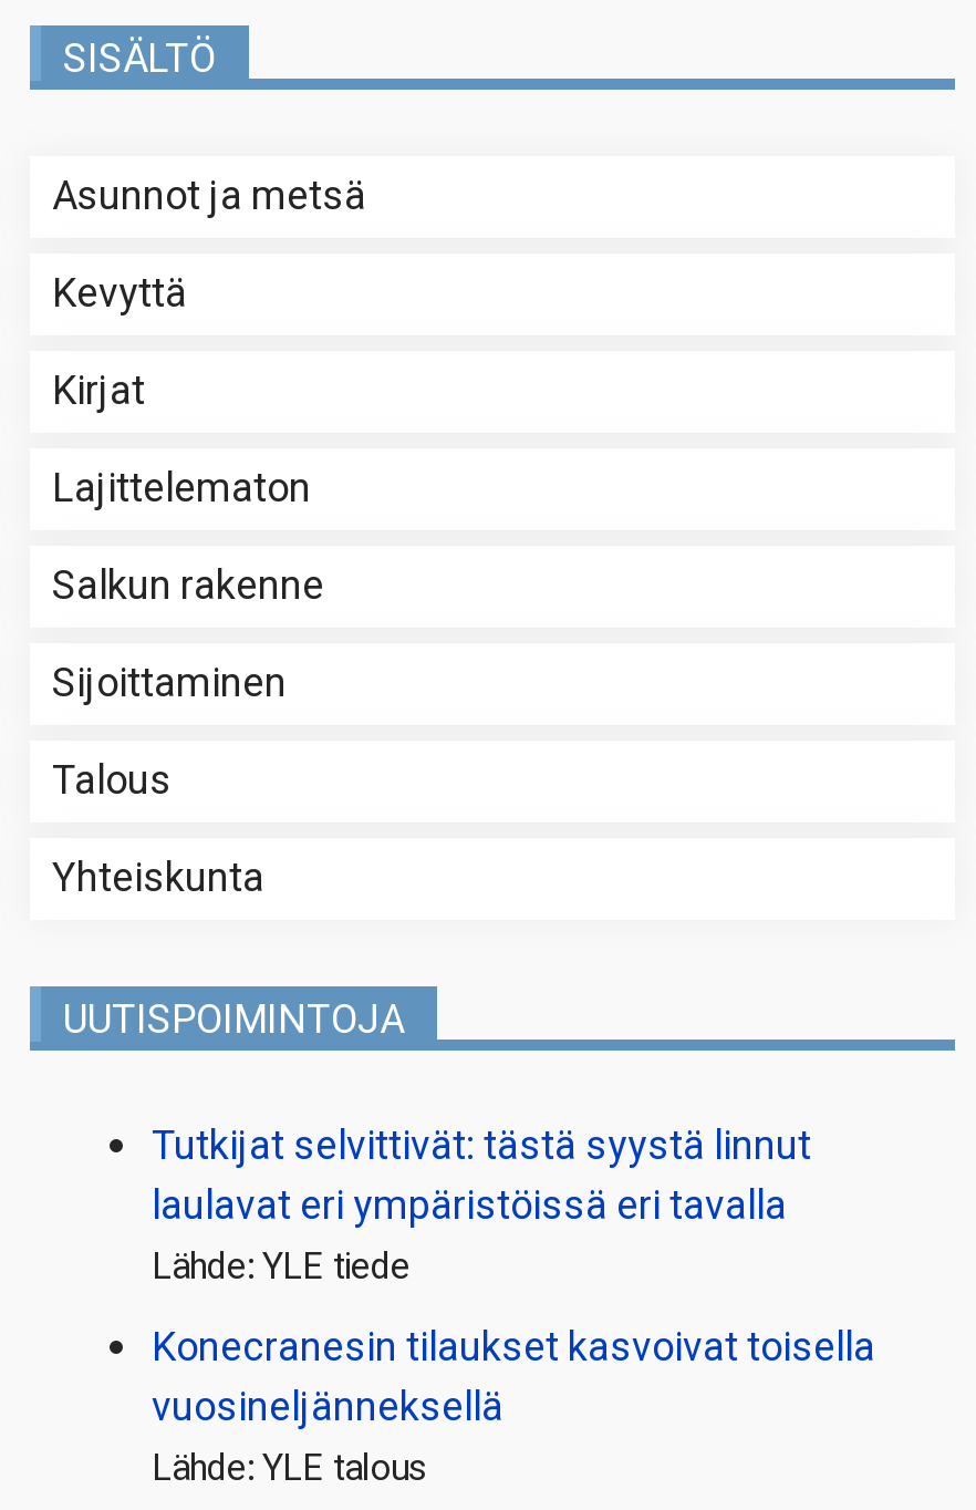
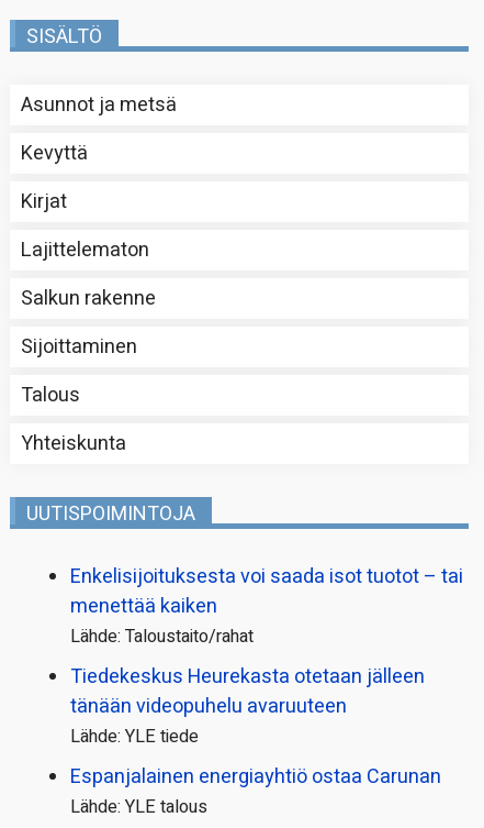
[152,1117,811,1237] Tutkijat selvittivät: tästä syystä linnut | laulavat eri ympäristöissä eri tavalla -> [70,562,463,721] Enkelisijoituksesta voi saada isot tuotot – tai | menettää kaiken | Lähde: Taloustaito/rahat | Tiedekeskus Heurekasta otetaan jälleen | tänään videopuhelu avaruuteen
moved [152,1241,411,1294] -> [70,724,199,750]: Lähde: YLE tiede
[152,1318,875,1438] Konecranesin tilaukset kasvoivat toisella | vuosineljänneksellä -> [70,762,441,792] Espanjalainen energiayhtiö ostaa Carunan

